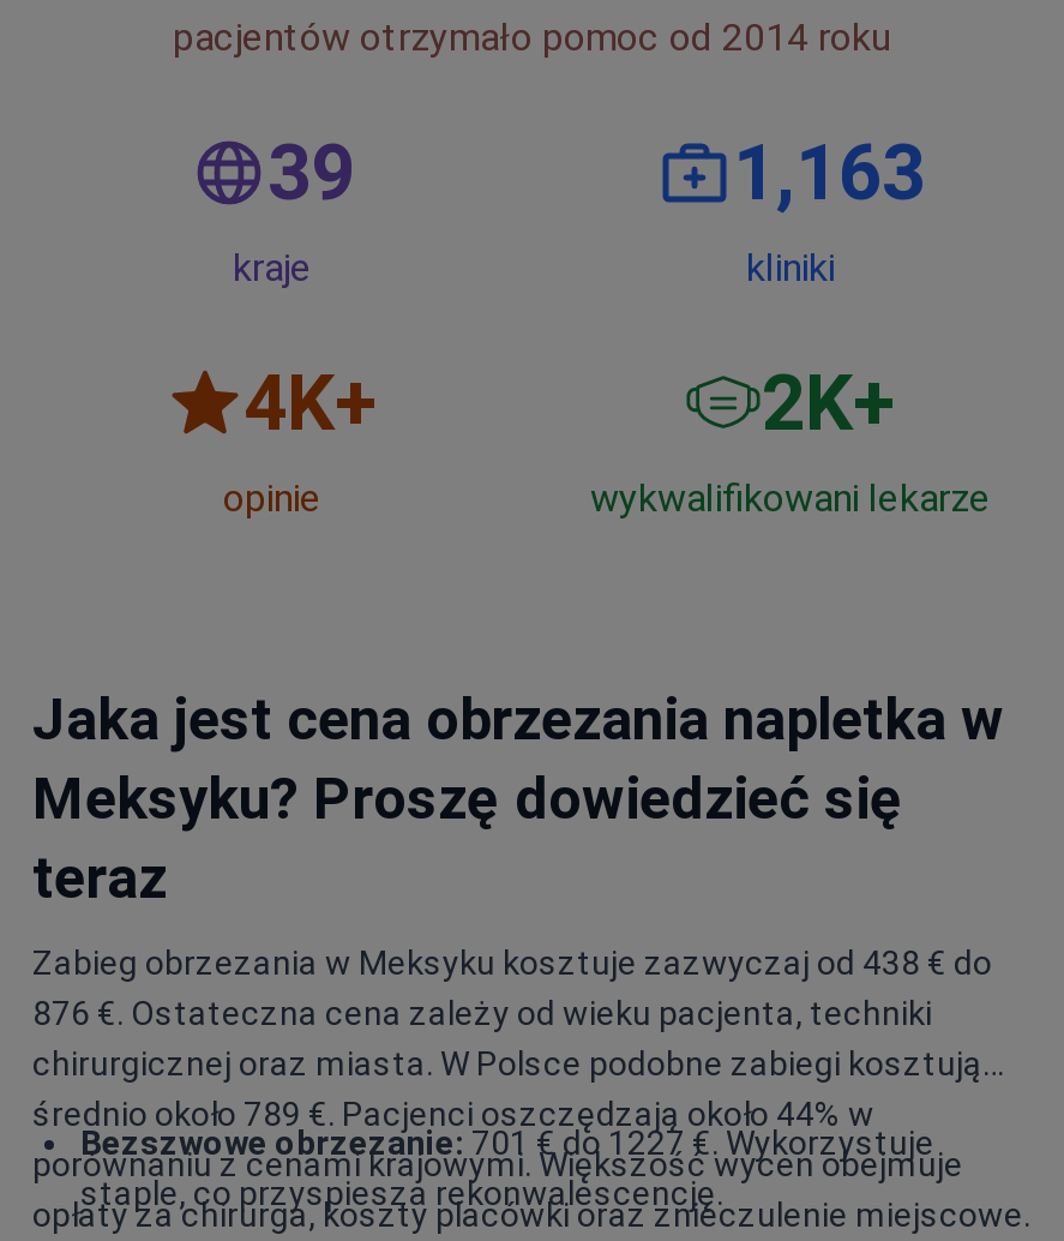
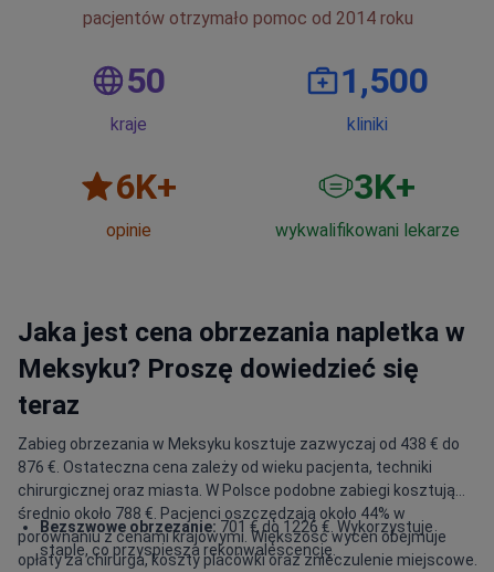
[32,1095,874,1133] średnio około 789 €. Pacjenci oszczędzają około 44% w -> [18,505,406,522] średnio około 788 €. Pacjenci oszczędzają około 44% w
[80,1123,934,1162] Bezszwowe obrzezanie:701 € do 1227 €. Wykorzystuje -> [40,518,433,536] Bezszwowe obrzezanie:701 € do 1226 €. Wykorzystuje

